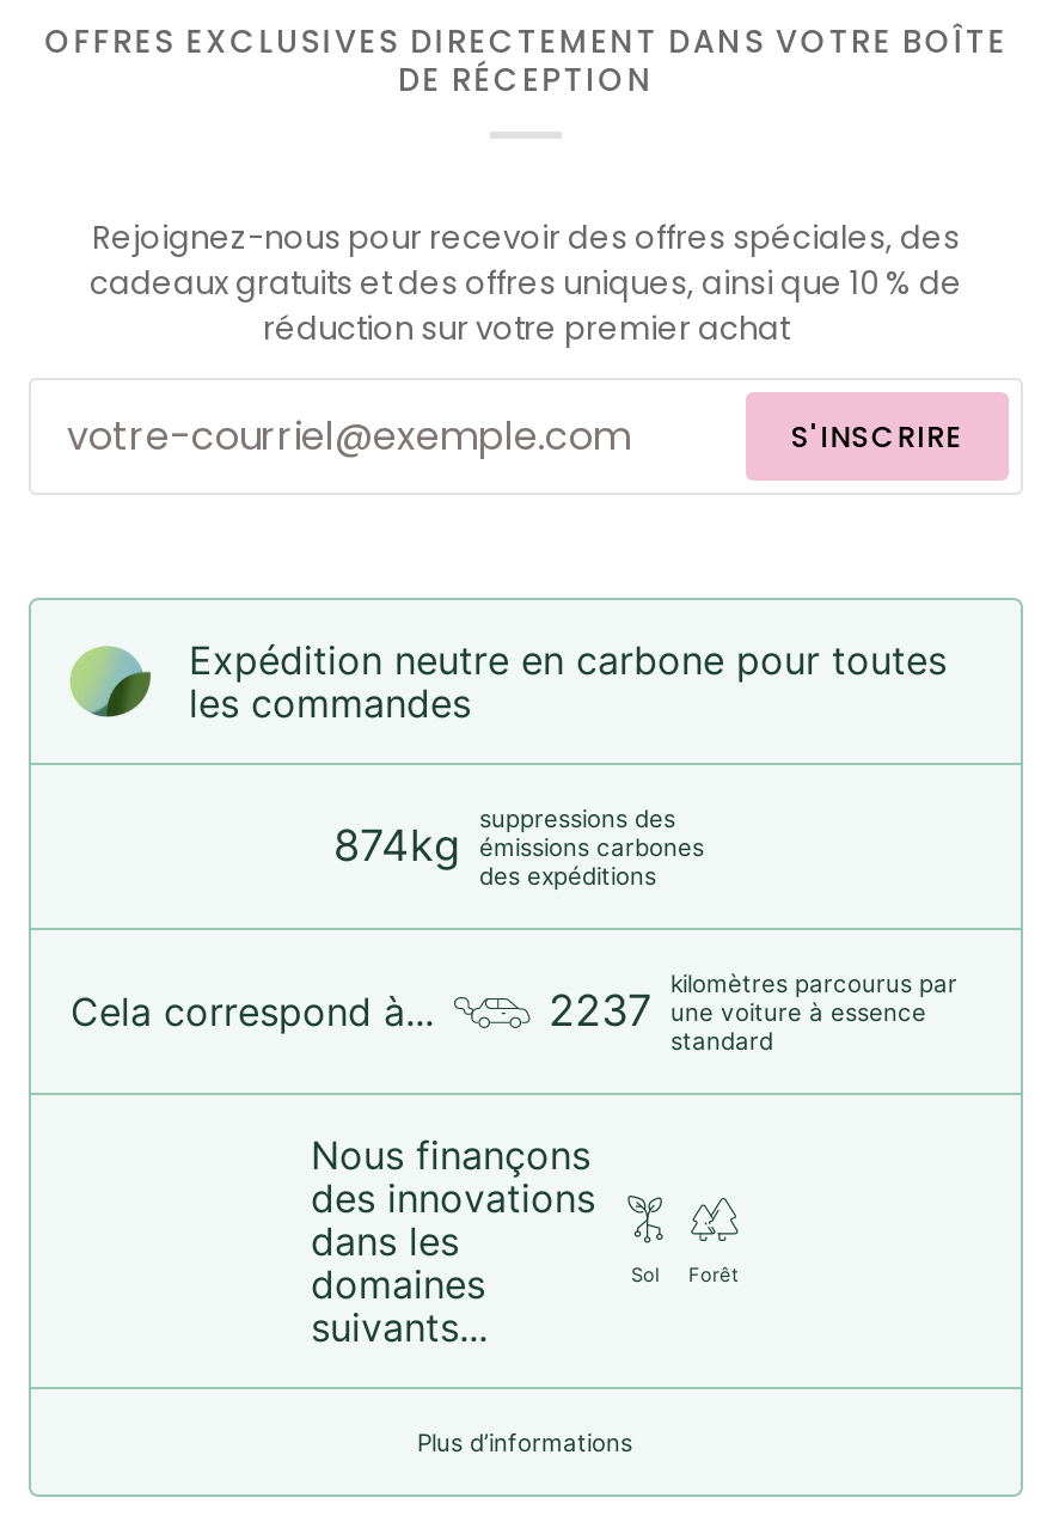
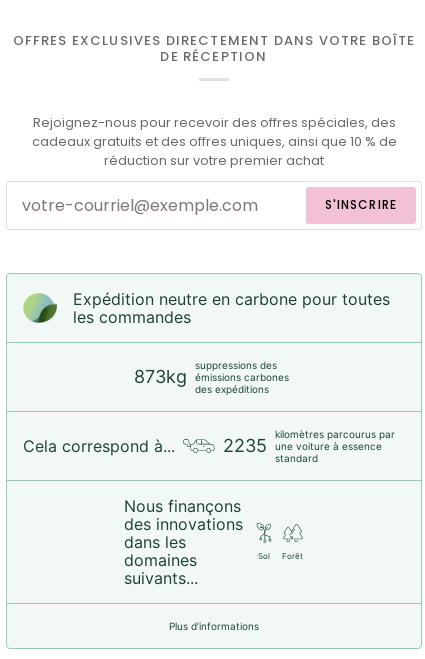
[333,821,704,871] 874kg émissions carbones -> [133,366,288,387] 873kg émissions carbones
[549,986,926,1036] 2237 une voiture à essence -> [223,435,382,456] 2235 une voiture à essence

